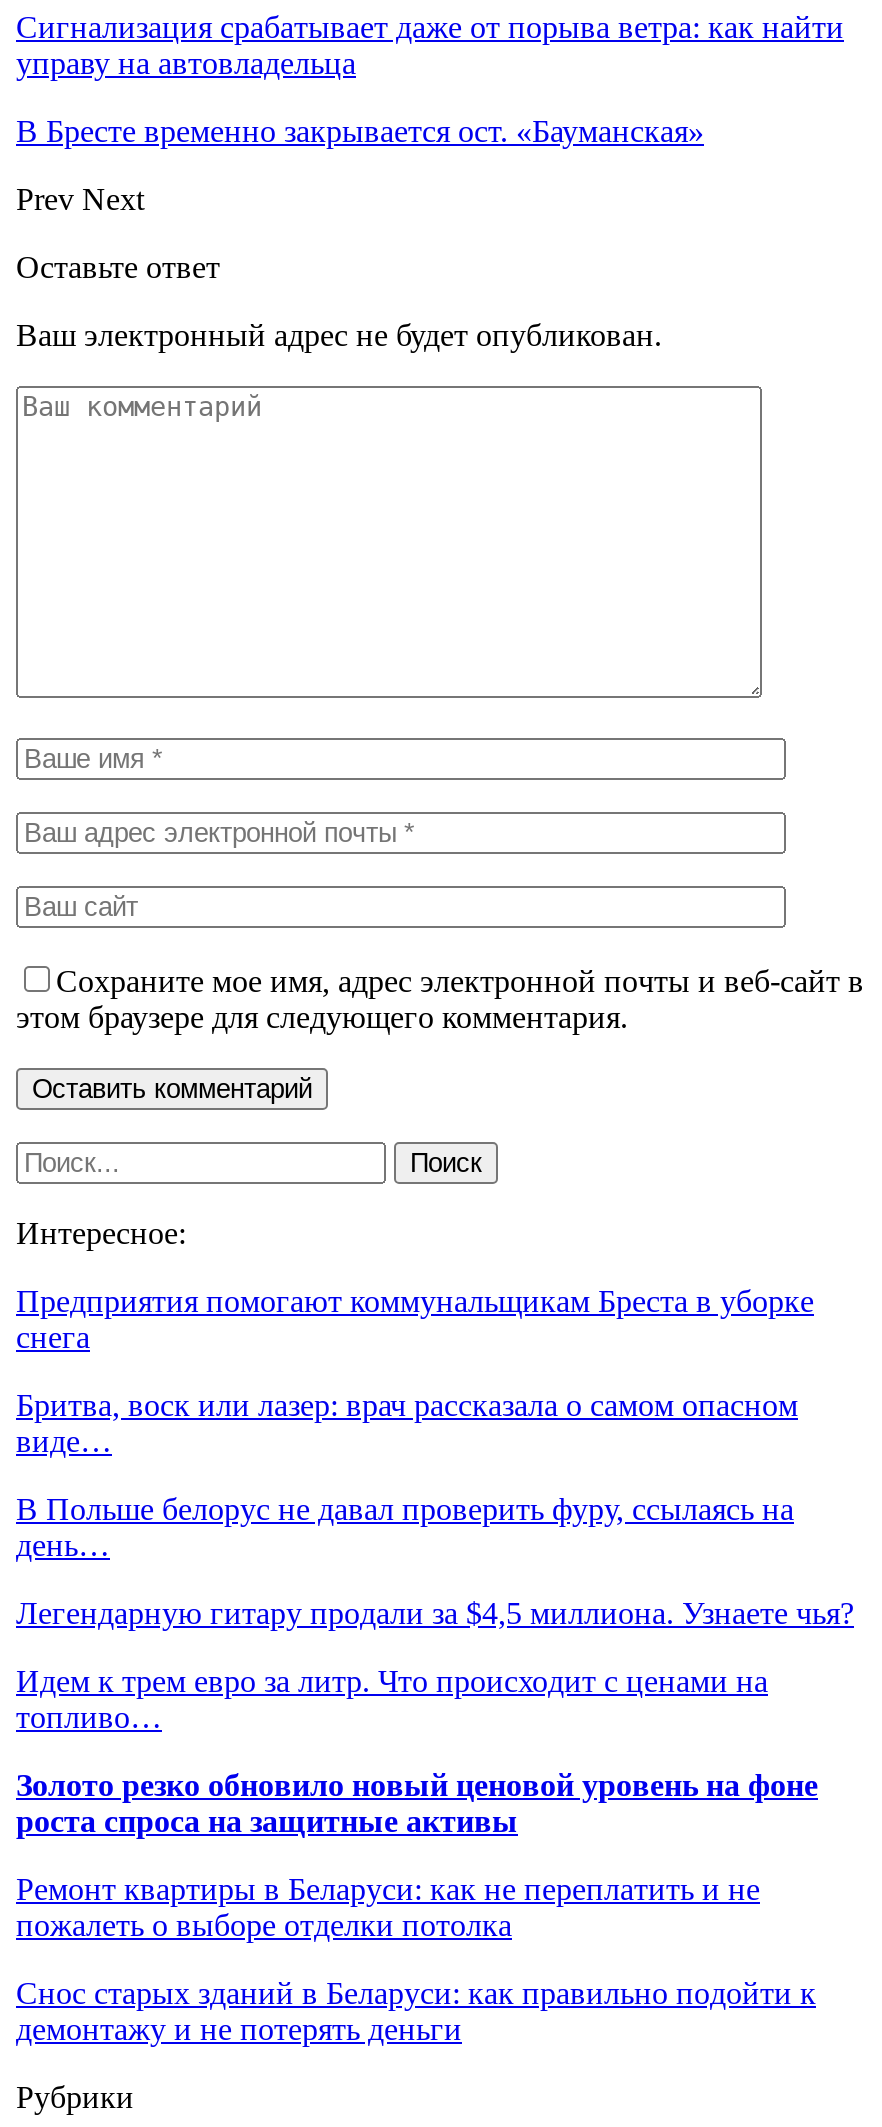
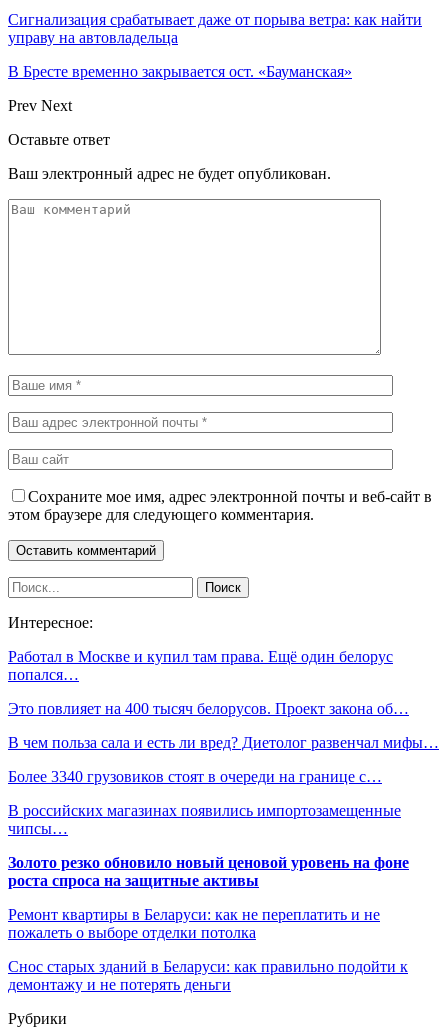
[16,1284,814,1354] Предприятия помогают коммунальщикам Бреста в уборке | снега -> [8,648,393,683] Работал в Москве и купил там права. Ещё один белорус | попался…
[16,1388,798,1458] Бритва, воск или лазер: врач рассказала о самом опасном | виде… -> [8,700,409,717] Это повлияет на 400 тысяч белорусов. Проект закона об…
[16,1492,794,1562] В Польше белорус не давал проверить фуру, ссылаясь на | день… -> [8,734,439,751] В чем польза сала и есть ли вред? Диетолог развенчал мифы…
[16,1596,854,1630] Легендарную гитару продали за $4,5 миллиона. Узнаете чья? -> [8,768,382,785] Более 3340 грузовиков стоят в очереди на границе с…
[16,1664,768,1734] Идем к трем евро за литр. Что происходит с ценами на | топливо… -> [8,802,401,837] В российских магазинах появились импортозамещенные | чипсы…

